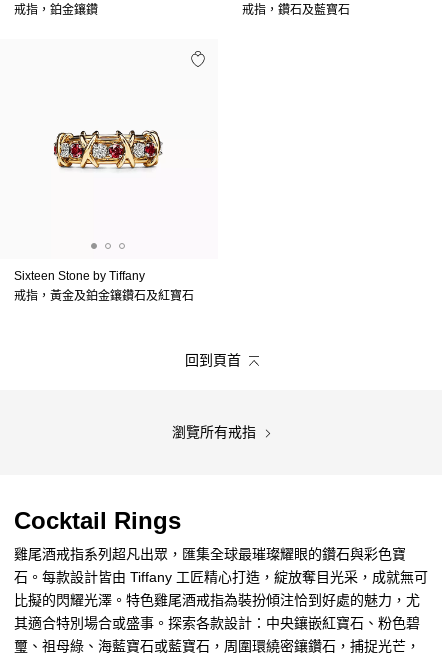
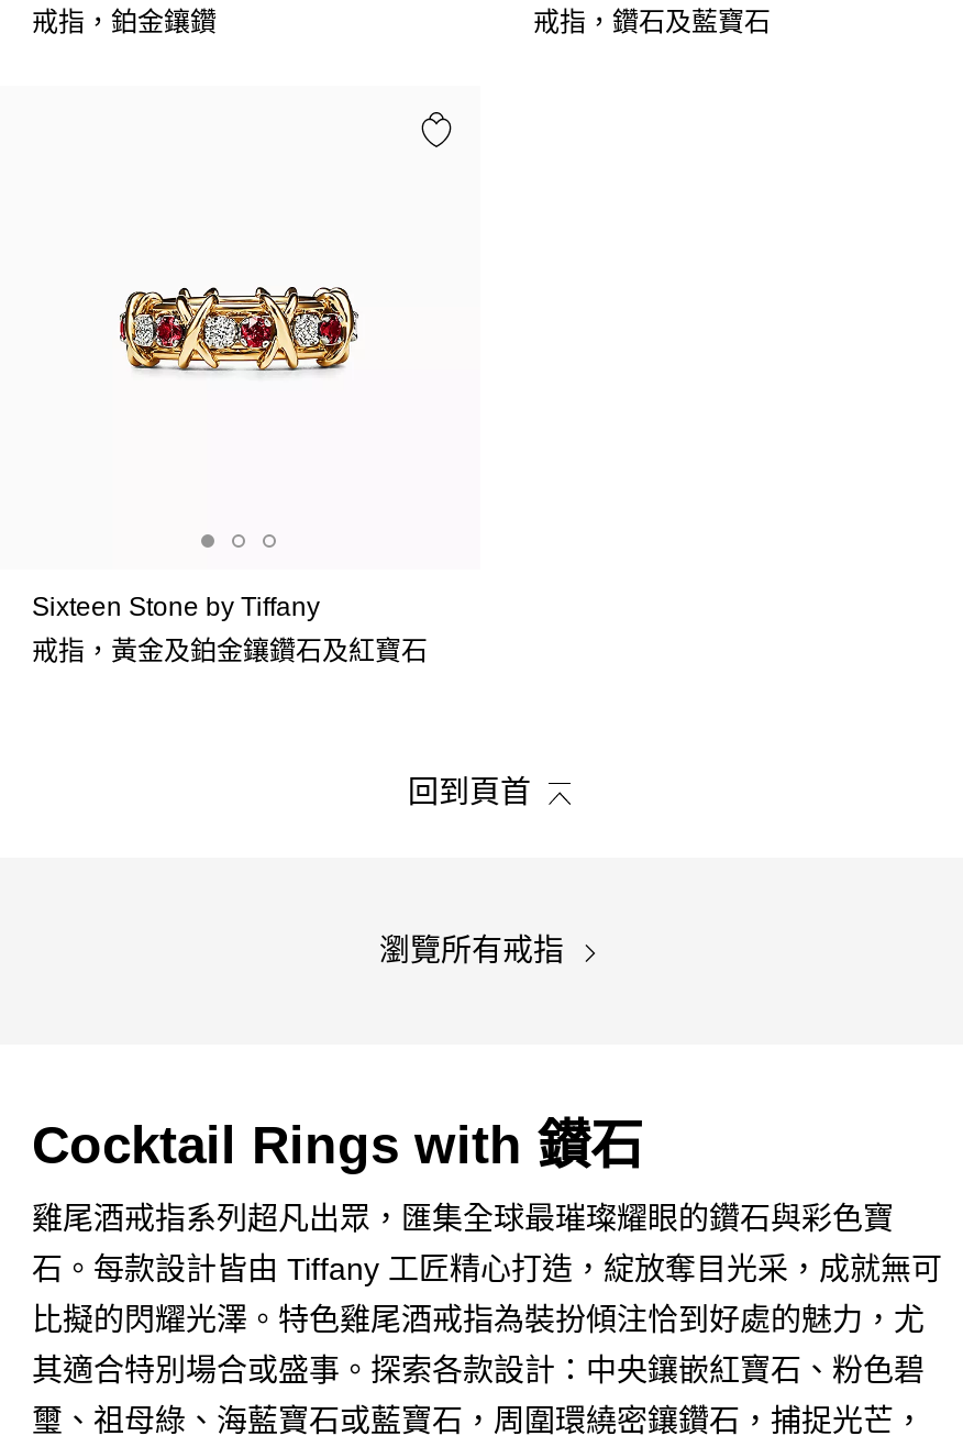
[14,507,181,534] Cocktail Rings -> [32,1114,643,1174] Cocktail Rings with 鑚石

